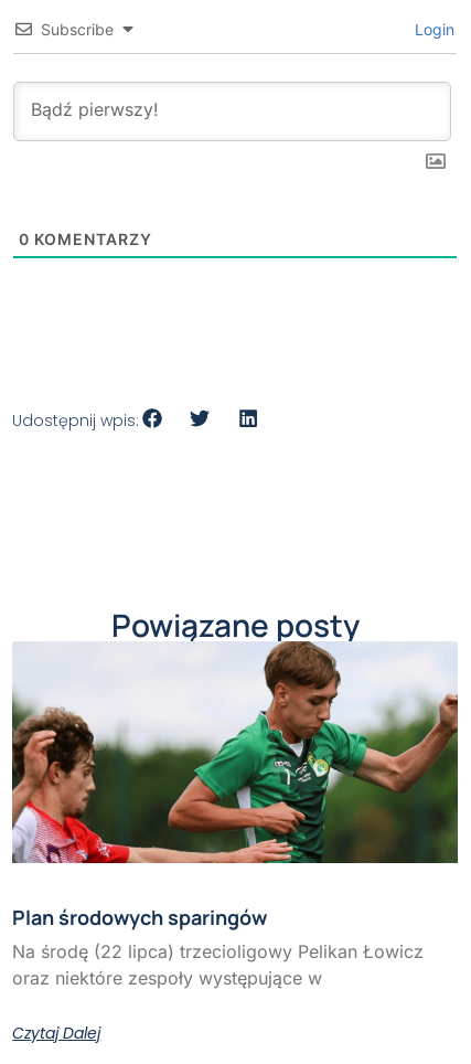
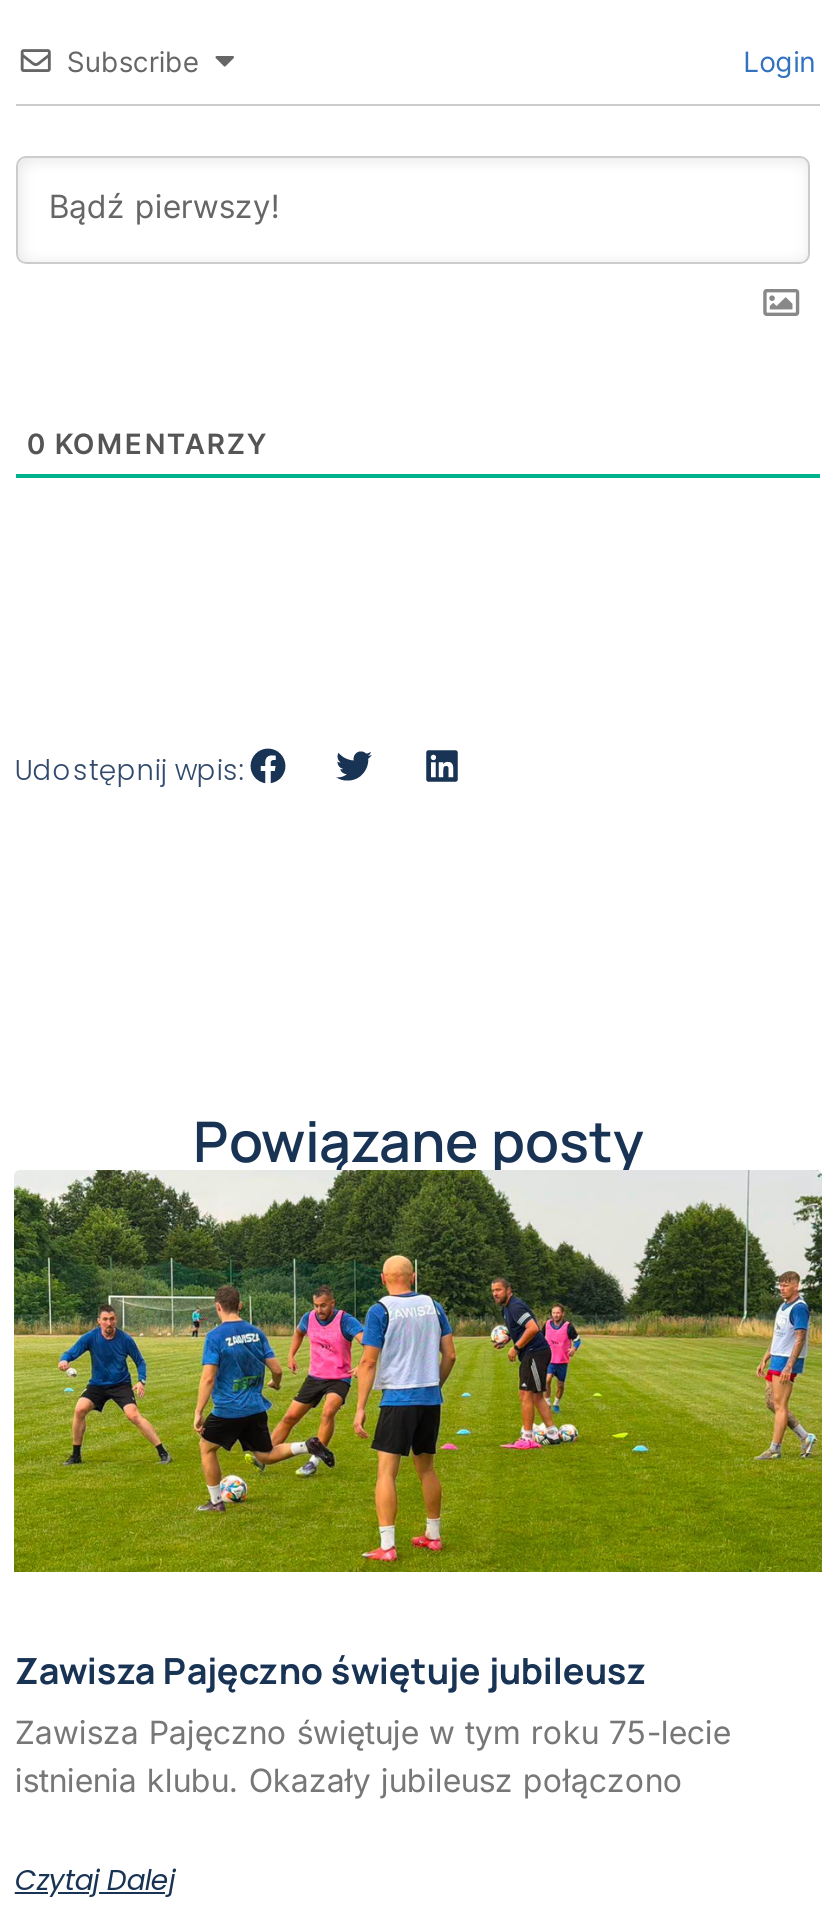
[11,641,459,989] [image] | Plan środowych sparingów | Na środę (22 lipca) trzecioligowy Pelikan Łowicz | oraz niektóre zespoły występujące w -> [12,1168,824,1800] [image] | Zawisza Pajęczno świętuje jubileusz | Zawisza Pajęczno świętuje w tym roku 75-lecie | istnienia klubu. Okazały jubileusz połączono

